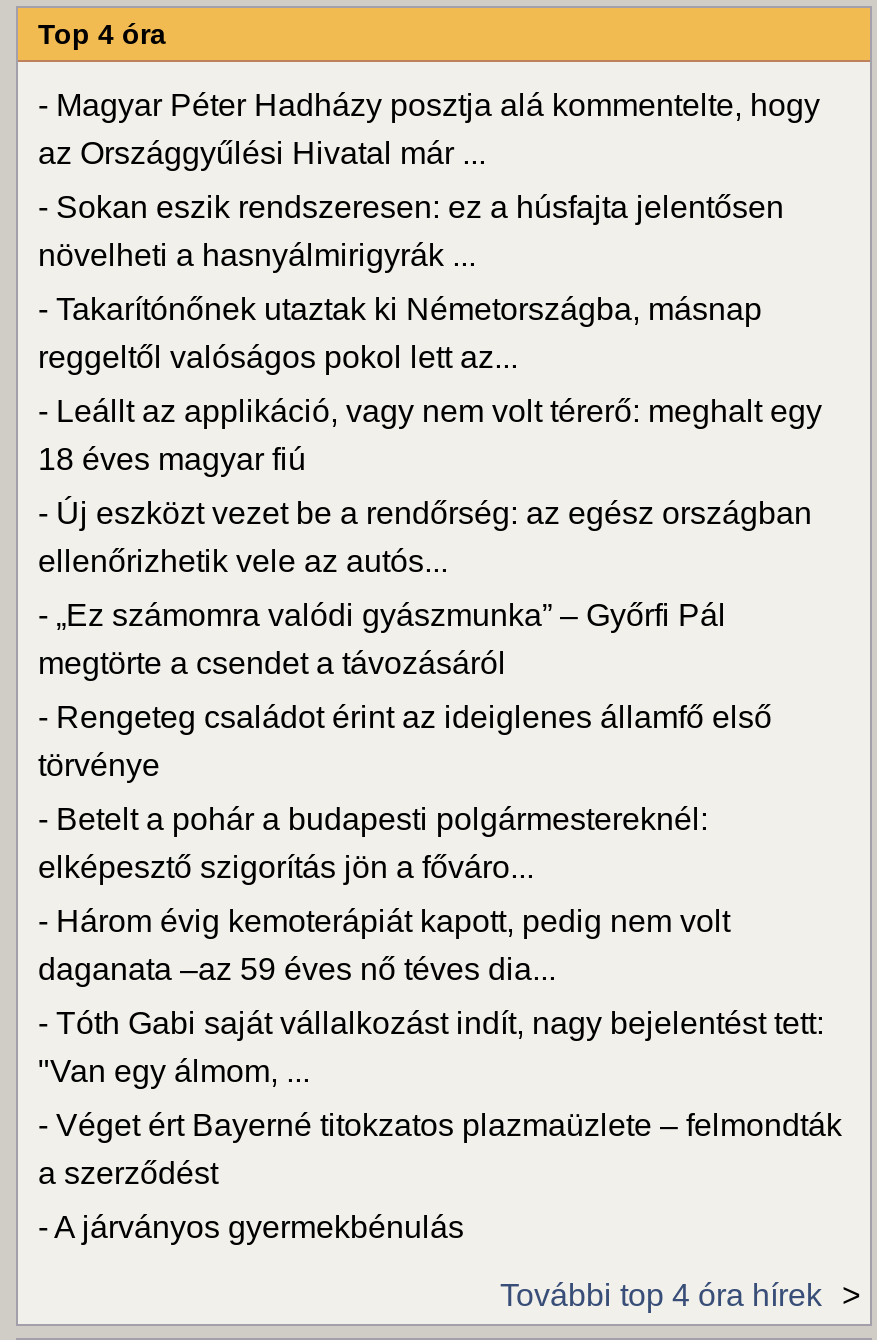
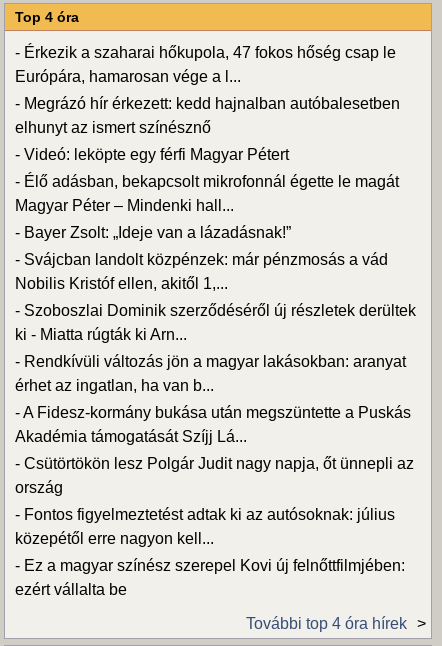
[38,88,820,170] - Magyar Péter Hadházy posztja alá kommentelte, hogy | az Országgyűlési Hivatal már ... -> [15,44,396,85] - Érkezik a szaharai hőkupola, 47 fokos hőség csap le | Európára, hamarosan vége a l...
[38,190,784,272] - Sokan eszik rendszeresen: ez a húsfajta jelentősen | növelheti a hasnyálmirigyrák ... -> [15,95,400,136] - Megrázó hír érkezett: kedd hajnalban autóbalesetben | elhunyt az ismert színésznő
[38,292,762,374] - Takarítónőnek utaztak ki Németországba, másnap | reggeltől valóságos pokol lett az... -> [15,146,289,163] - Videó: leköpte egy férfi Magyar Pétert
[38,394,822,476] - Leállt az applikáció, vagy nem volt térerő: meghalt egy | 18 éves magyar fiú -> [15,173,399,214] - Élő adásban, bekapcsolt mikrofonnál égette le magát | Magyar Péter – Mindenki hall...
[38,496,812,578] - Új eszközt vezet be a rendőrség: az egész országban | ellenőrizhetik vele az autós... -> [15,224,291,241] - Bayer Zsolt: „Ideje van a lázadásnak!”
[38,598,726,680] - „Ez számomra valódi gyászmunka” – Győrfi Pál | megtörte a csendet a távozásáról -> [15,251,388,292] - Svájcban landolt közpénzek: már pénzmosás a vád | Nobilis Kristóf ellen, akitől 1,...
[38,700,772,782] - Rengeteg családot érint az ideiglenes államfő első | törvénye -> [15,302,416,343] - Szoboszlai Dominik szerződéséről új részletek derültek | ki - Miatta rúgták ki Arn...
[38,802,708,884] - Betelt a pohár a budapesti polgármestereknél: | elképesztő szigorítás jön a főváro... -> [15,353,406,394] - Rendkívüli változás jön a magyar lakásokban: aranyat | érhet az ingatlan, ha van b...
[38,904,730,986] - Három évig kemoterápiát kapott, pedig nem volt | daganata –az 59 éves nő téves dia... -> [15,404,411,445] - A Fidesz-kormány bukása után megszüntette a Puskás | Akadémia támogatását Szíjj Lá...
[38,1006,824,1088] - Tóth Gabi saját vállalkozást indít, nagy bejelentést tett: | "Van egy álmom, ... -> [15,455,414,496] - Csütörtökön lesz Polgár Judit nagy napja, őt ünnepli az | ország
[38,1108,842,1190] - Véget ért Bayerné titokzatos plazmaüzlete – felmondták | a szerződést -> [15,506,395,547] - Fontos figyelmeztetést adtak ki az autósoknak: július | közepétől erre nagyon kell...
[38,1210,464,1244] - A járványos gyermekbénulás -> [15,557,405,598] - Ez a magyar színész szerepel Kovi új felnőttfilmjében: | ezért vállalta be

